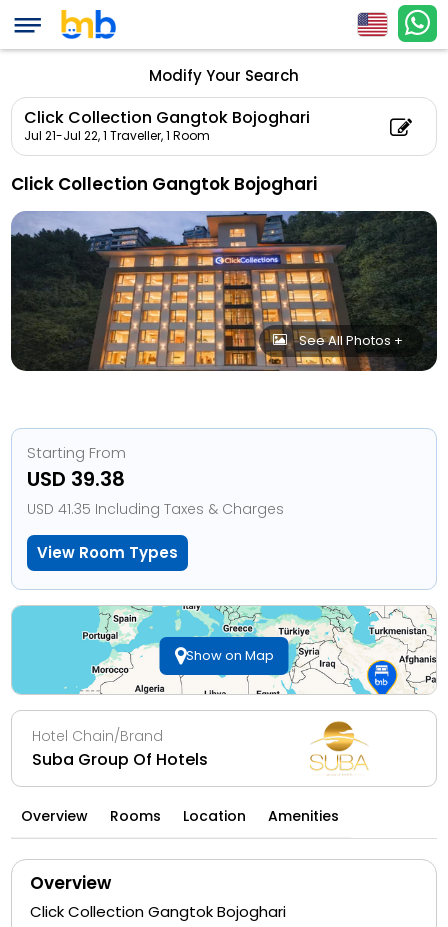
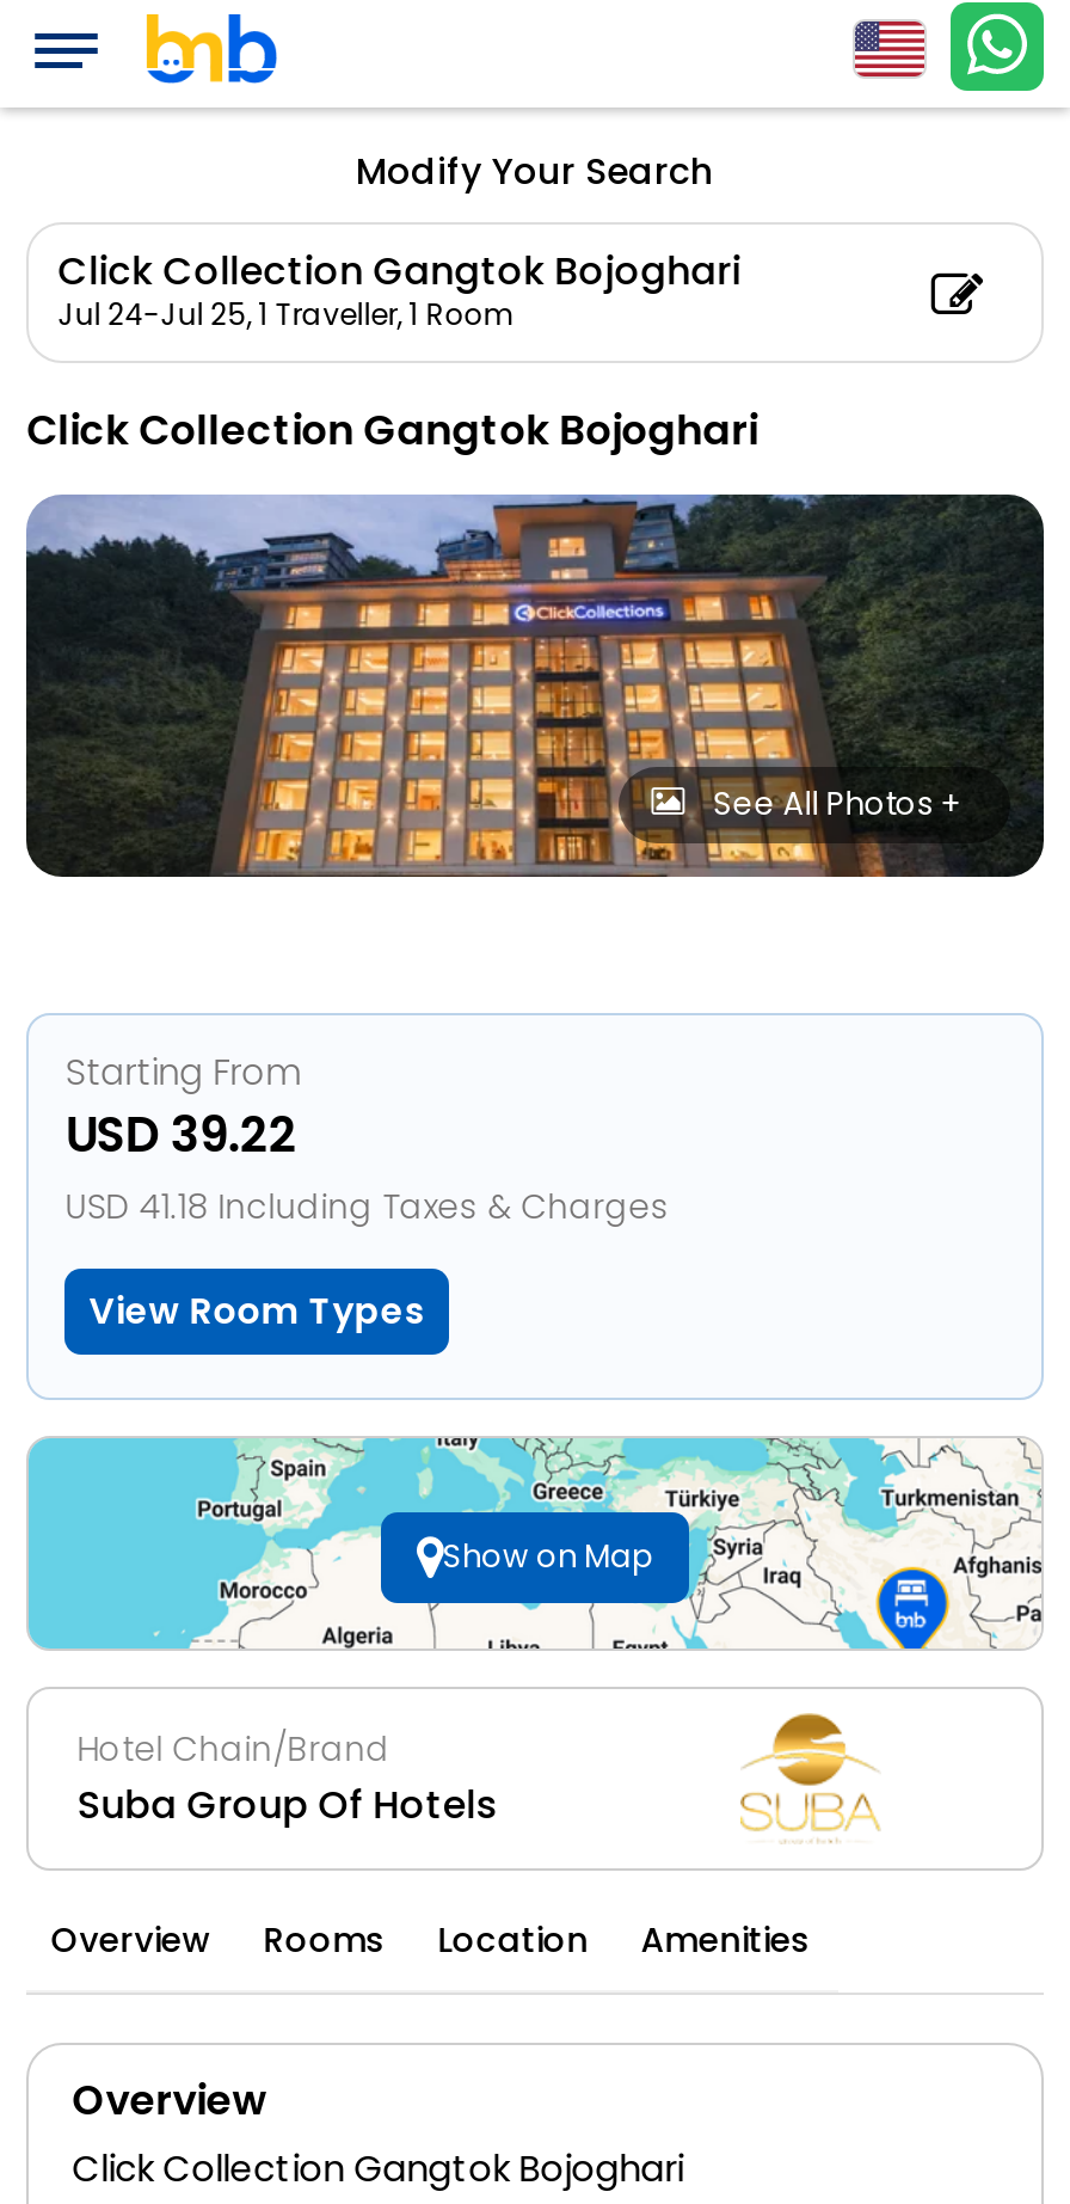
[24,127,210,144] Jul 21-Jul 22, 1 Traveller, 1 Room -> [58,294,514,334] Jul 24-Jul 25, 1 Traveller, 1 Room
[27,465,125,493] USD 39.38 -> [65,1101,297,1168] USD 39.22
[27,499,284,519] USD 41.35 Including Taxes & Charges -> [65,1183,669,1230] USD 41.18 Including Taxes & Charges

